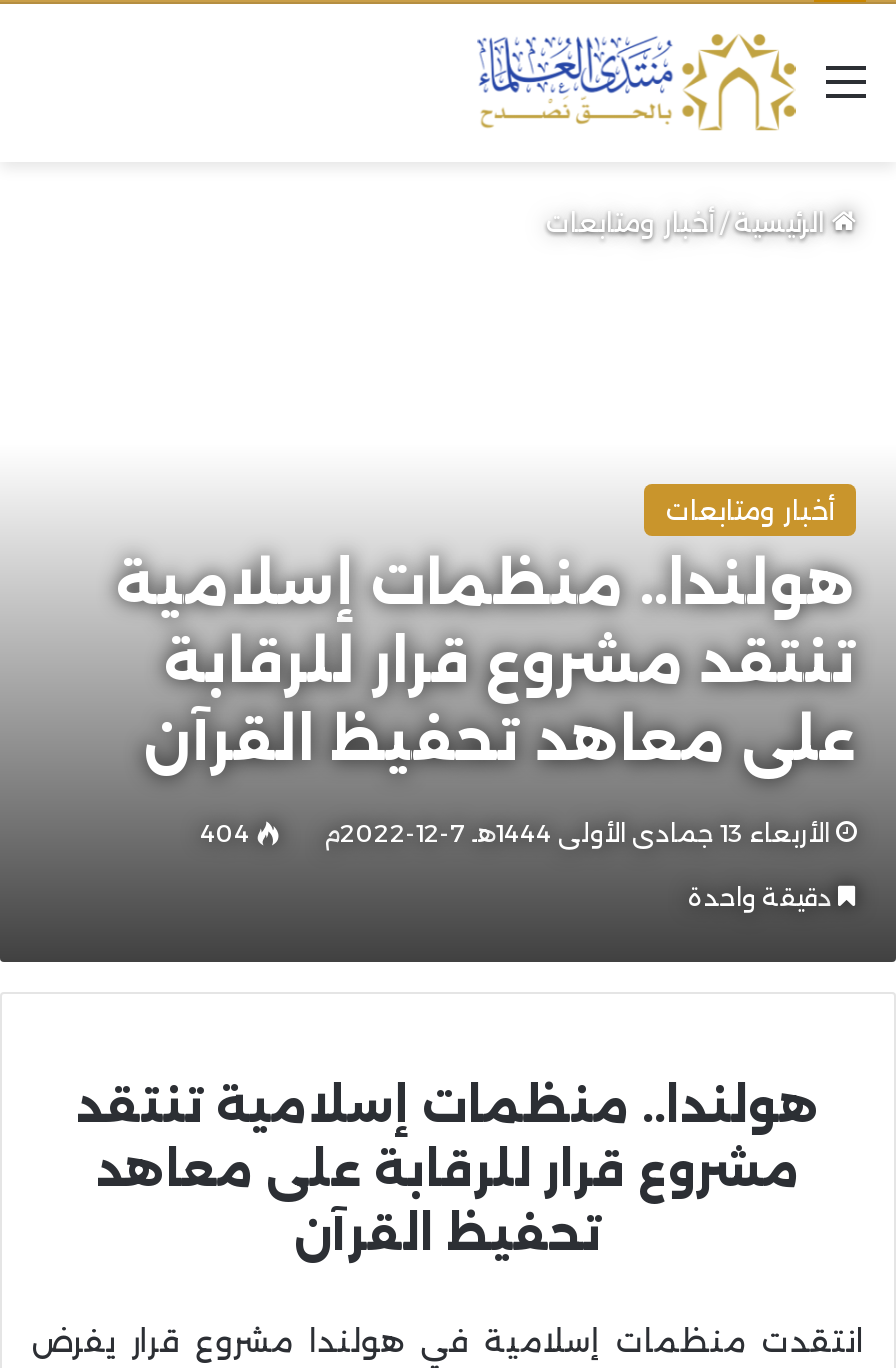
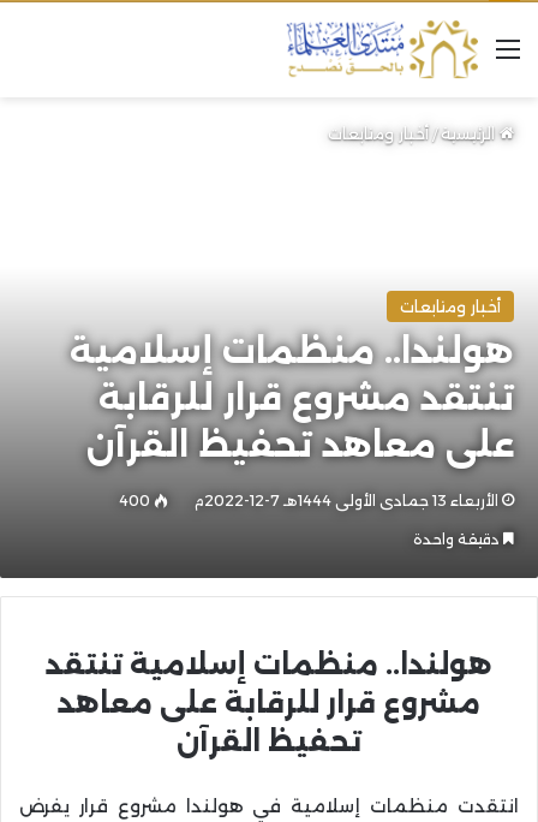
[200,818,250,848] 404 -> [119,492,150,510] 400

